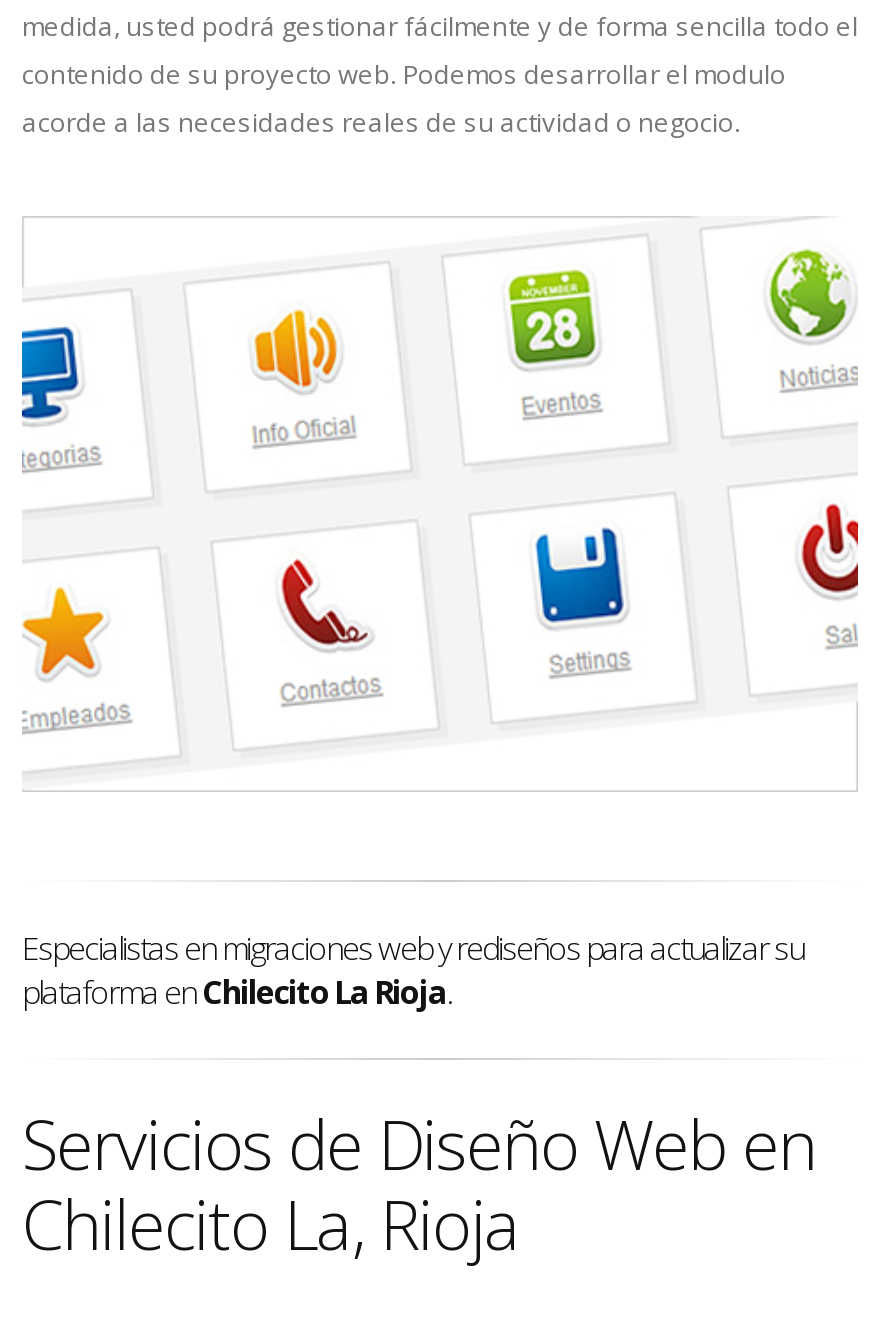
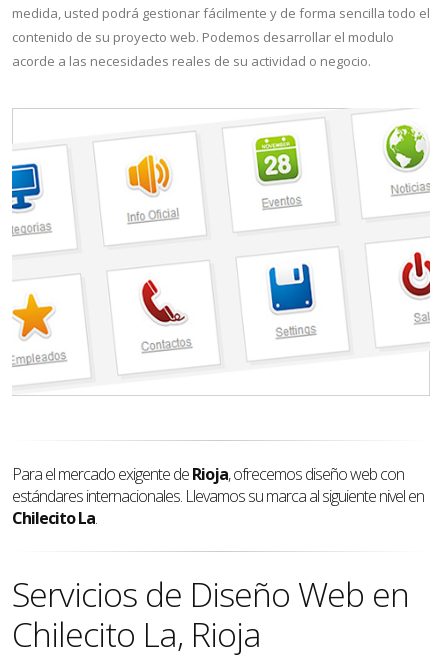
[22,925,804,1013] Especialistas en migraciones web y rediseños para actualizar su | plataforma enChilecito La Rioja -> [12,463,424,529] Para el mercado exigente de Rioja, ofrecemos diseño web con | estándares internacionales. Llevamos su marca al siguiente nivel en | Chilecito La

